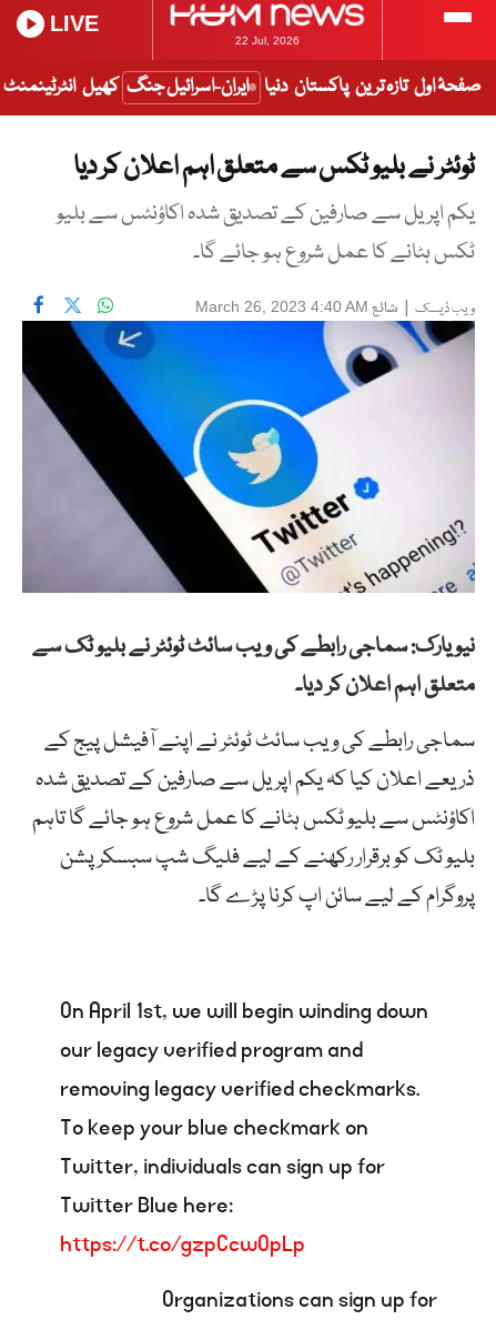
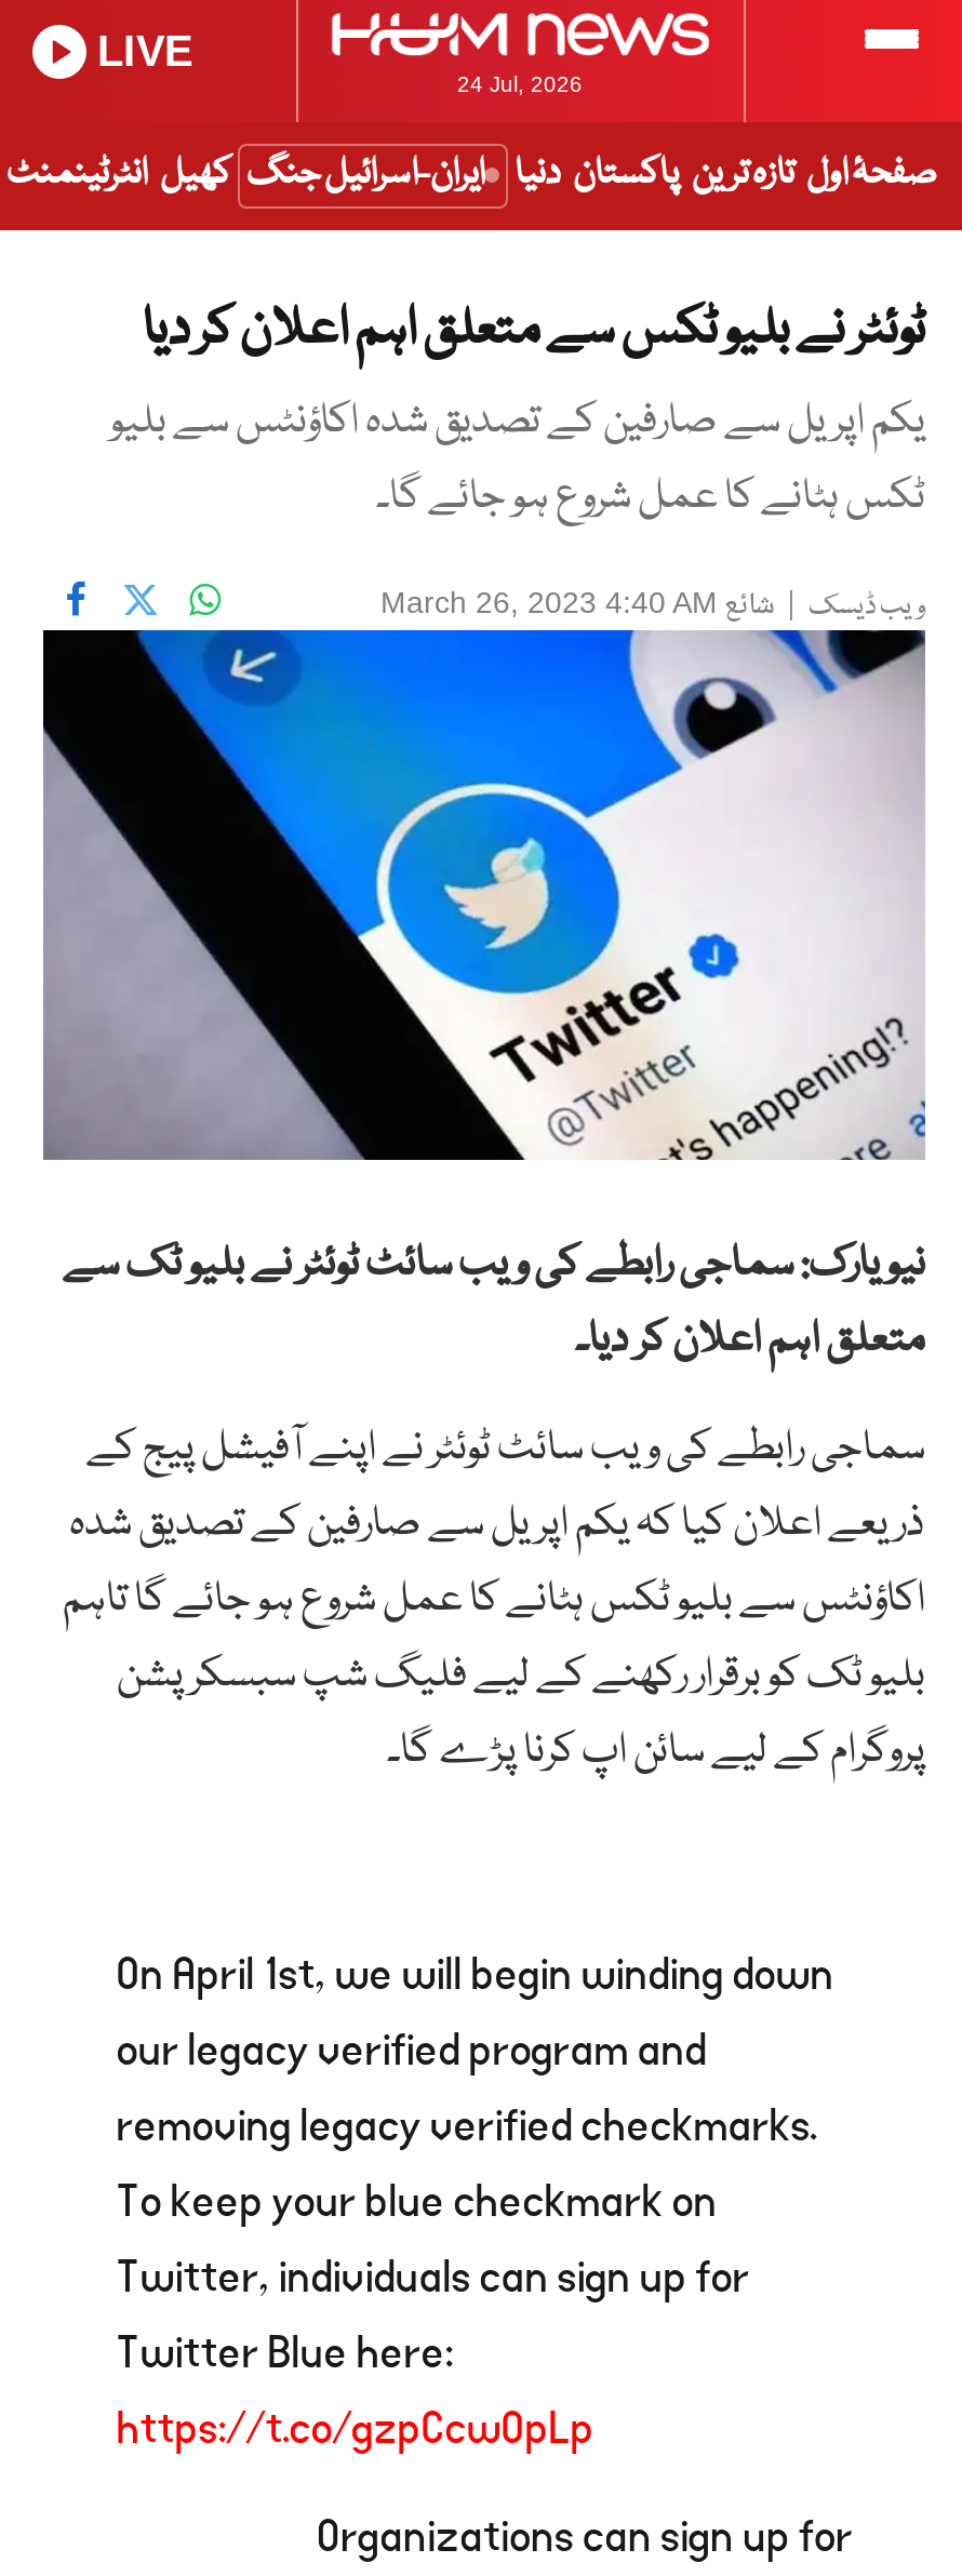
[235,34,299,47] 22 Jul, 2026 -> [457,72,583,96] 24 Jul, 2026

